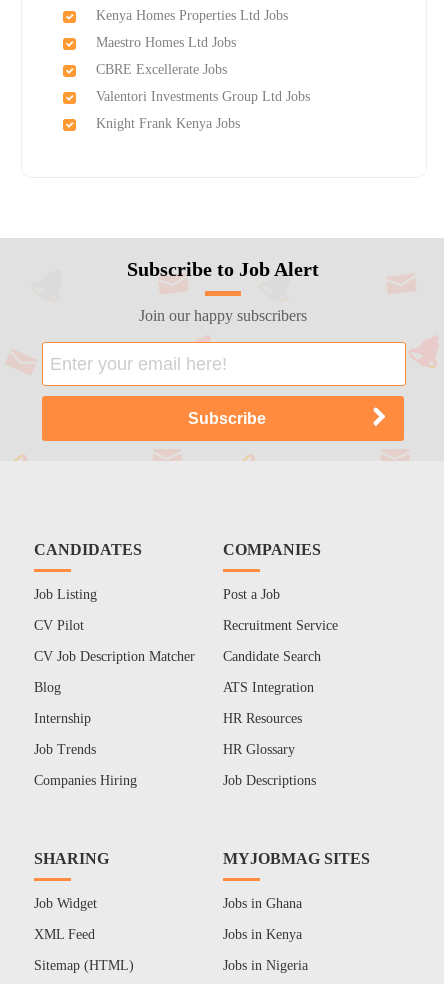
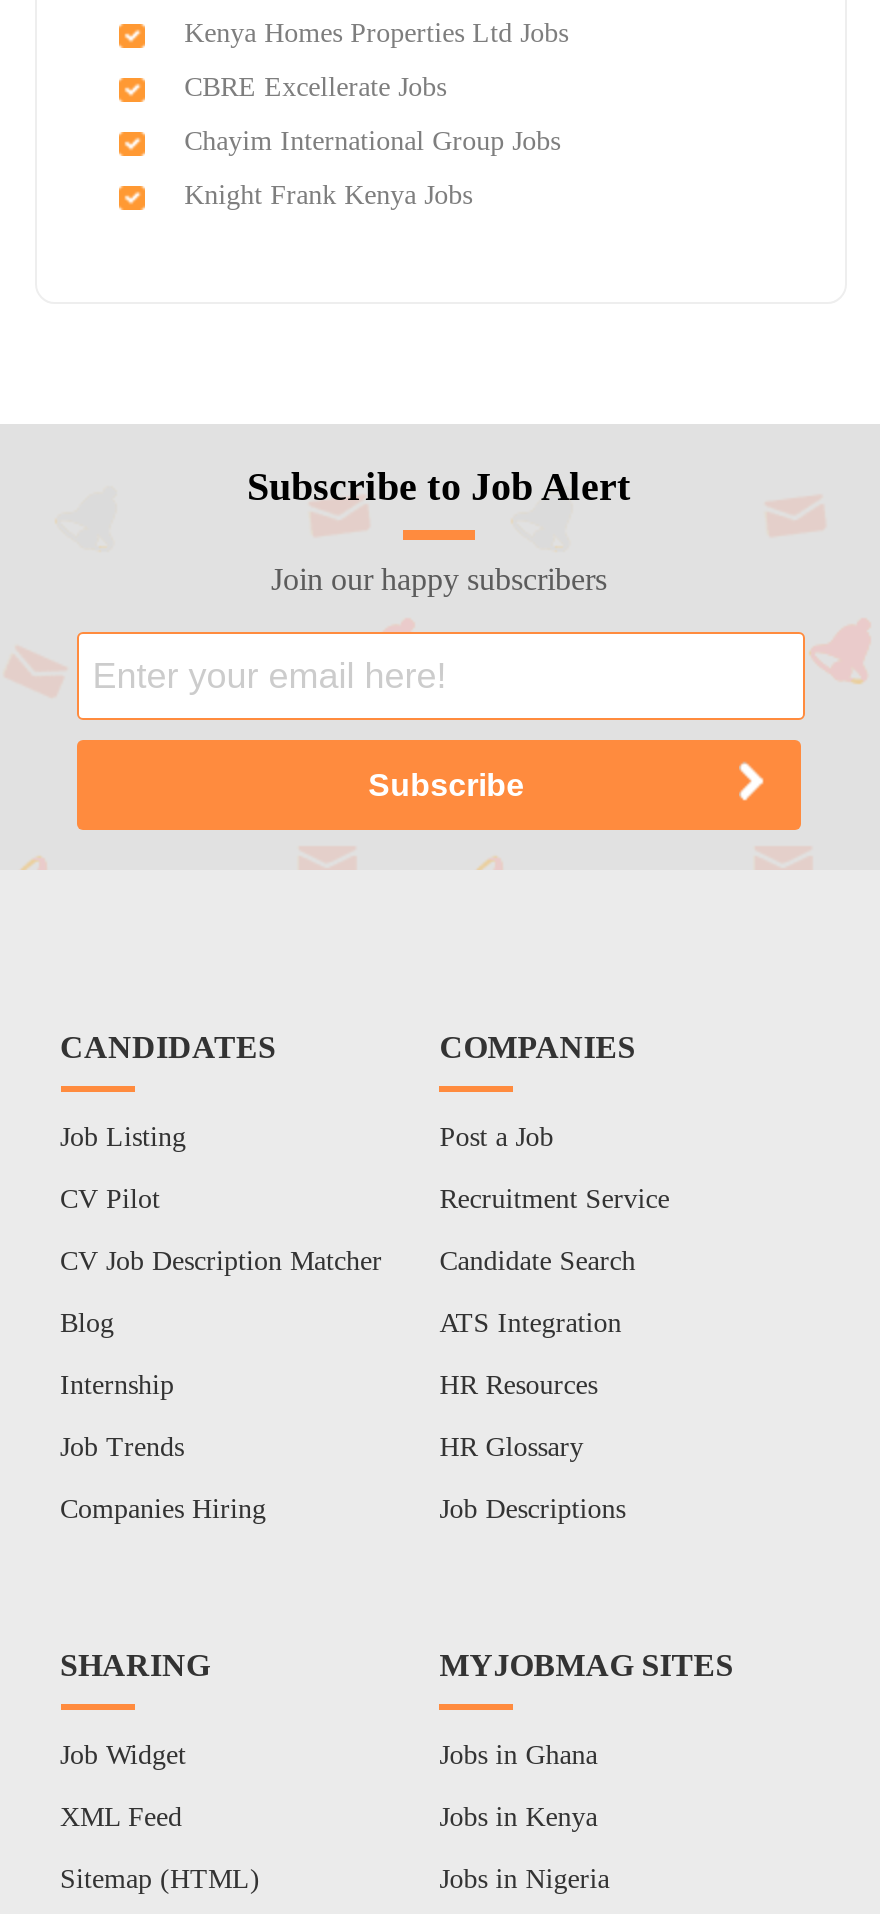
[96,35,236,50] Maestro Homes Ltd Jobs -> none
[96,89,310,104] Valentori Investments Group Ltd Jobs -> [184,127,560,157] Chayim International Group Jobs

